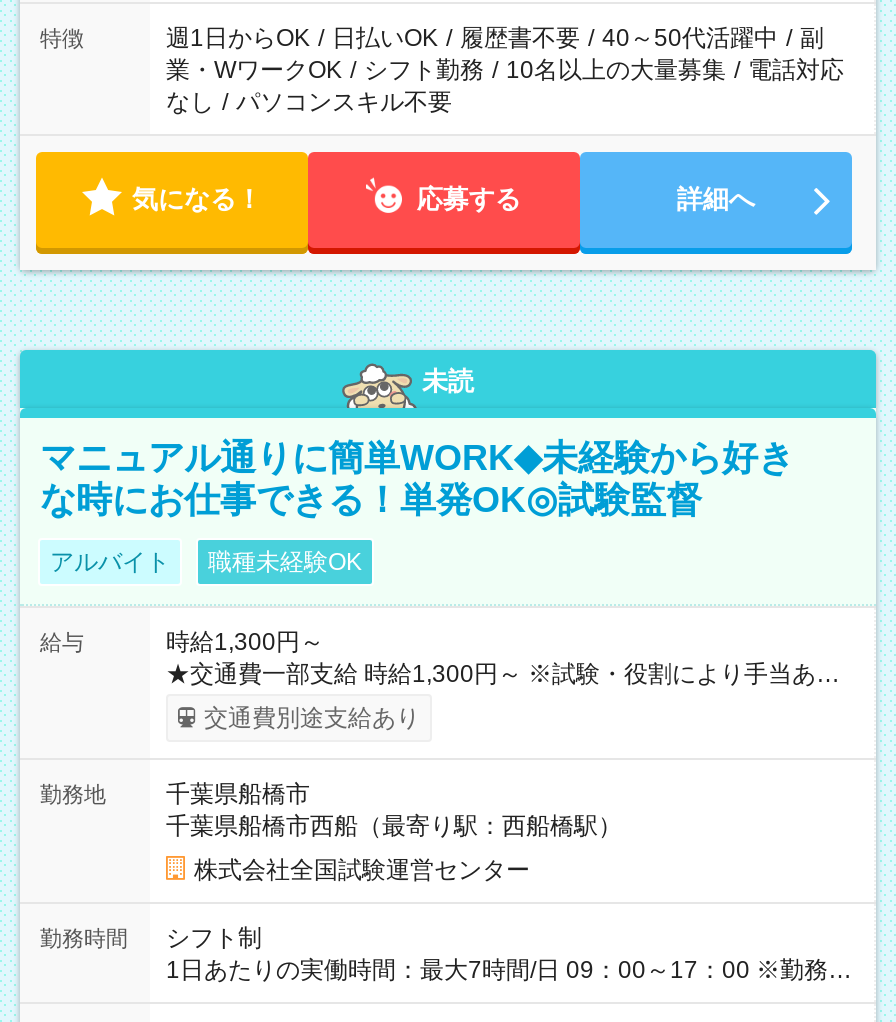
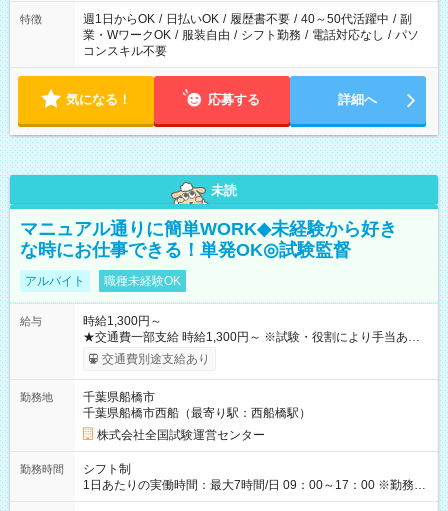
[166,56,844,116] 業・WワークOK / シフト勤務 / 10名以上の大量募集 / 電話対応 | なし / パソコンスキル不要 -> [83,28,419,58] 業・WワークOK / 服装自由 / シフト勤務 / 電話対応なし / パソ | コンスキル不要

